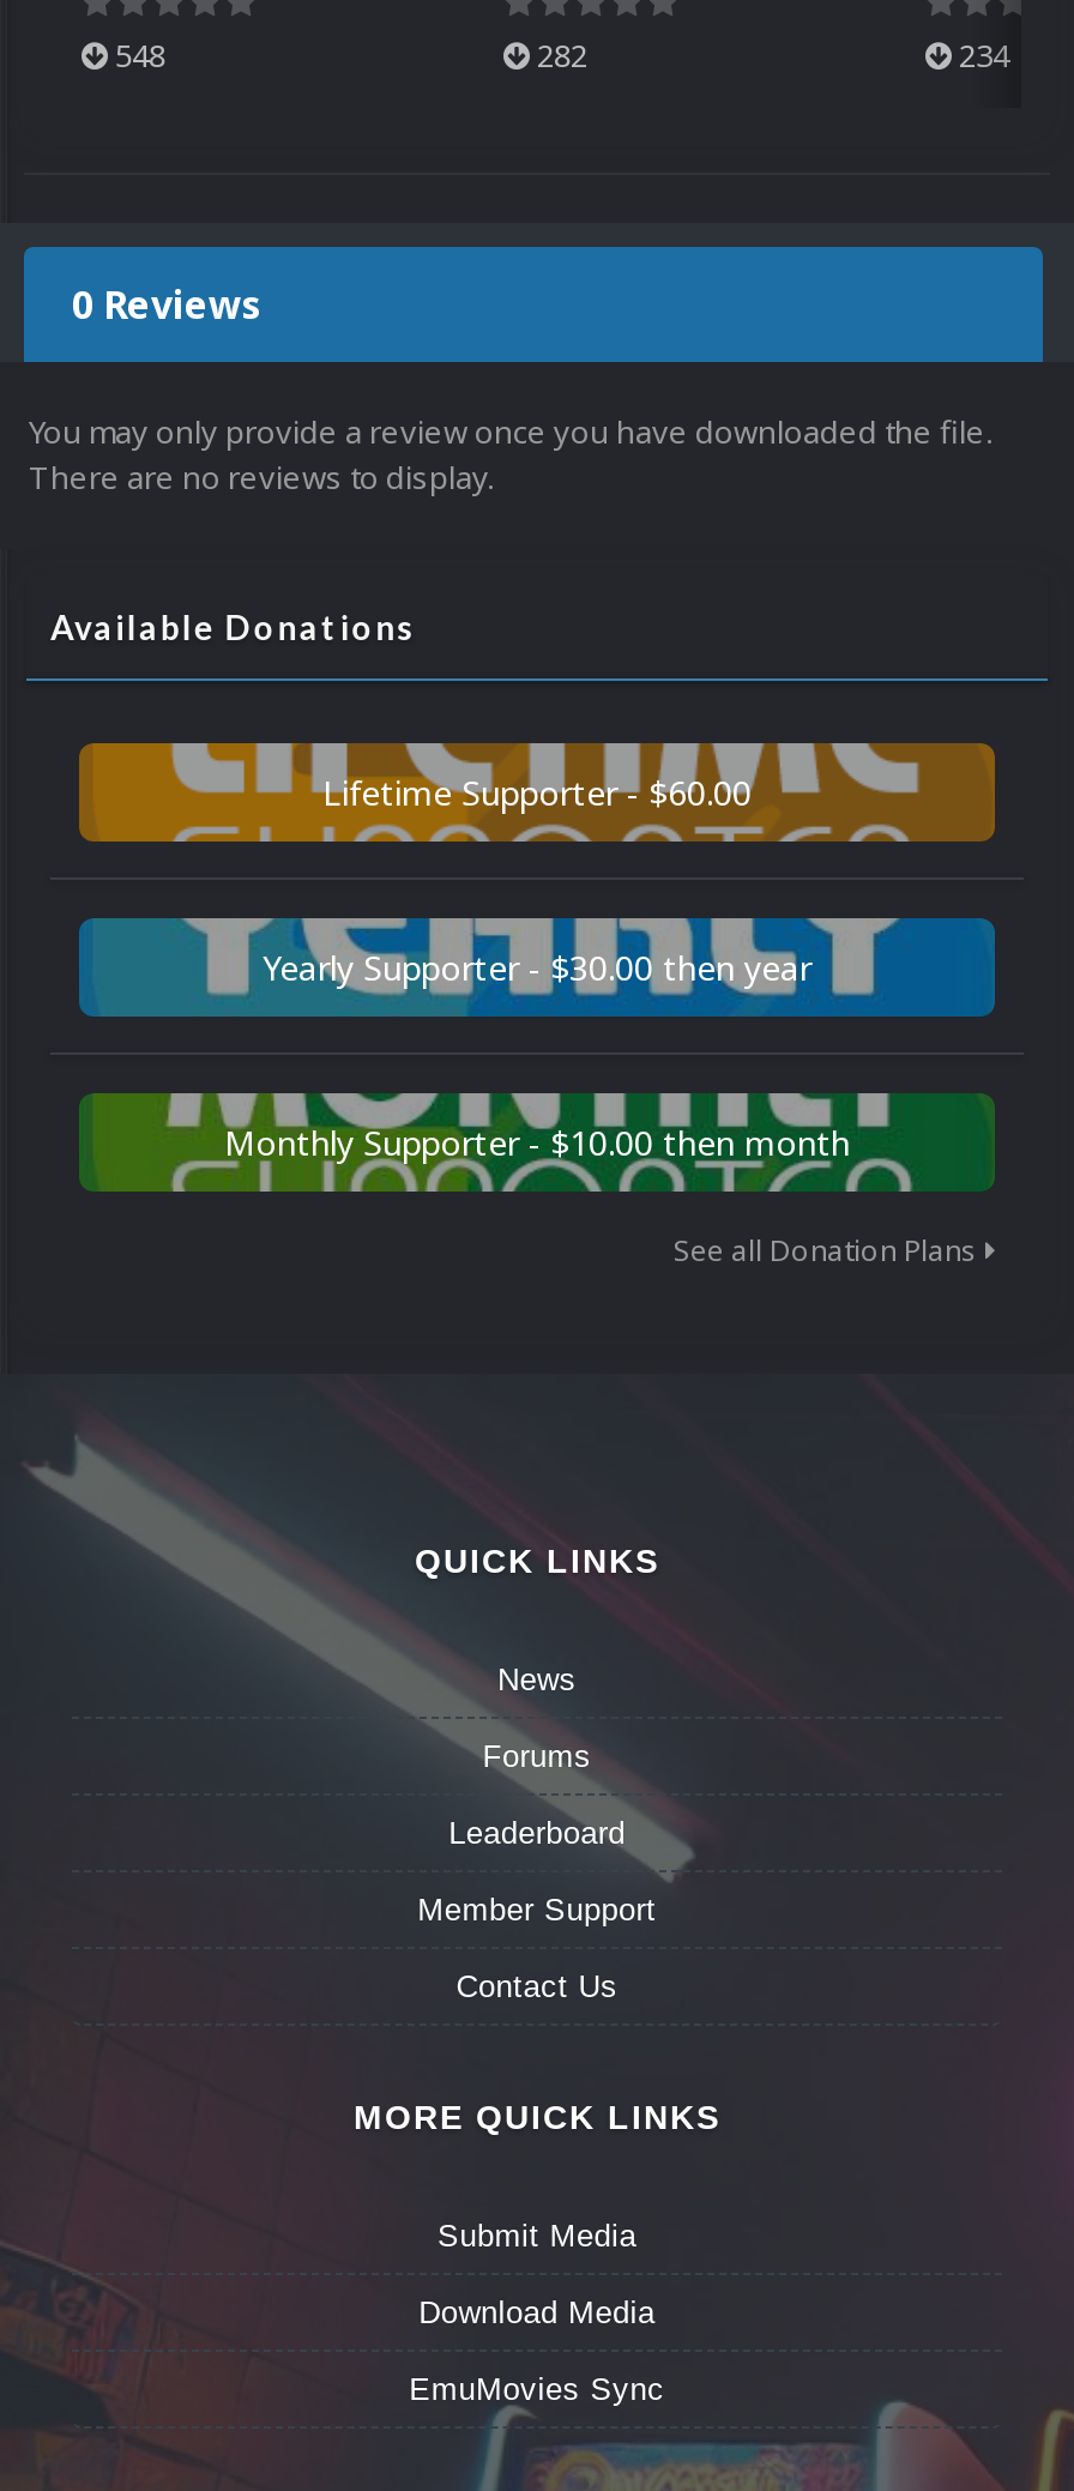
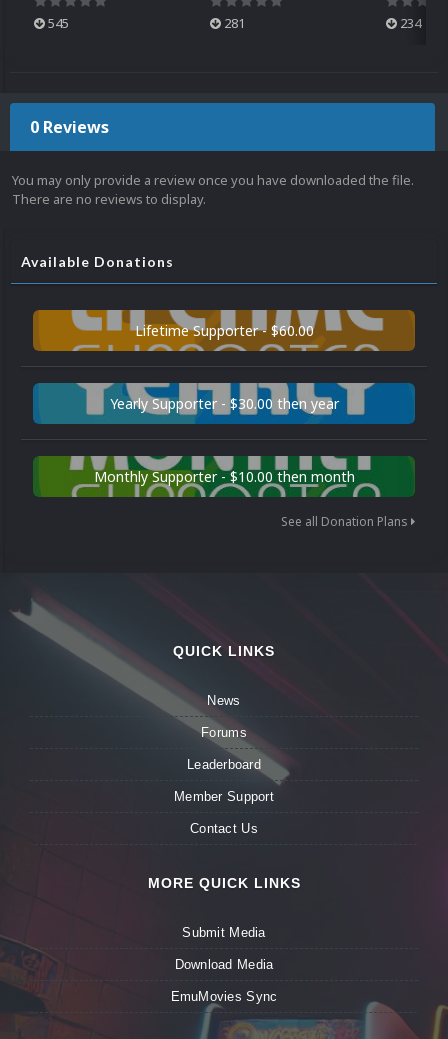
[108,35,165,78] 548 -> [45,14,69,32] 545
[530,35,587,78] 282 -> [221,14,245,32] 281

